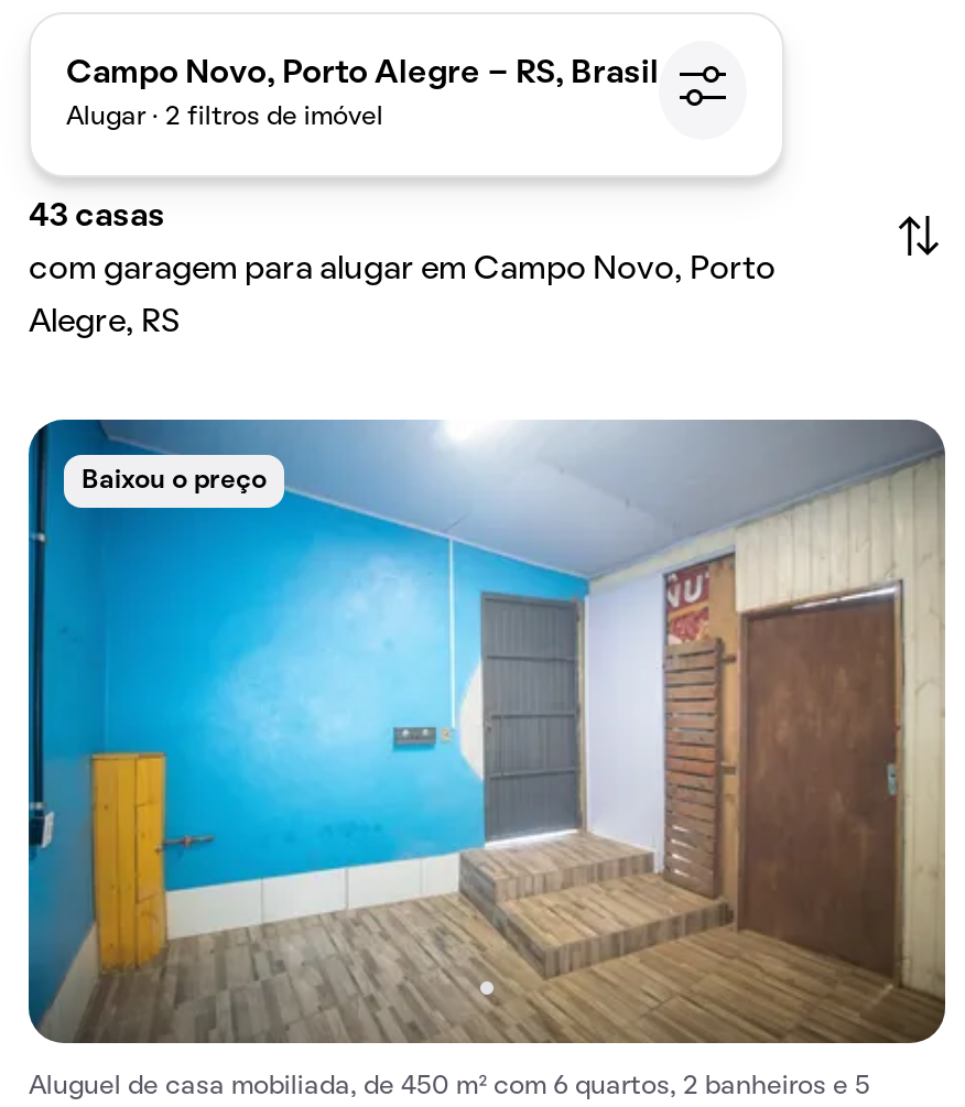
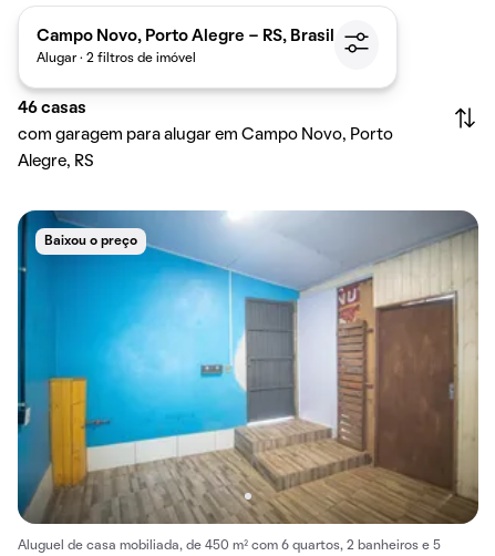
[29,202,165,232] 43 casas -> [18,101,86,116] 46 casas

